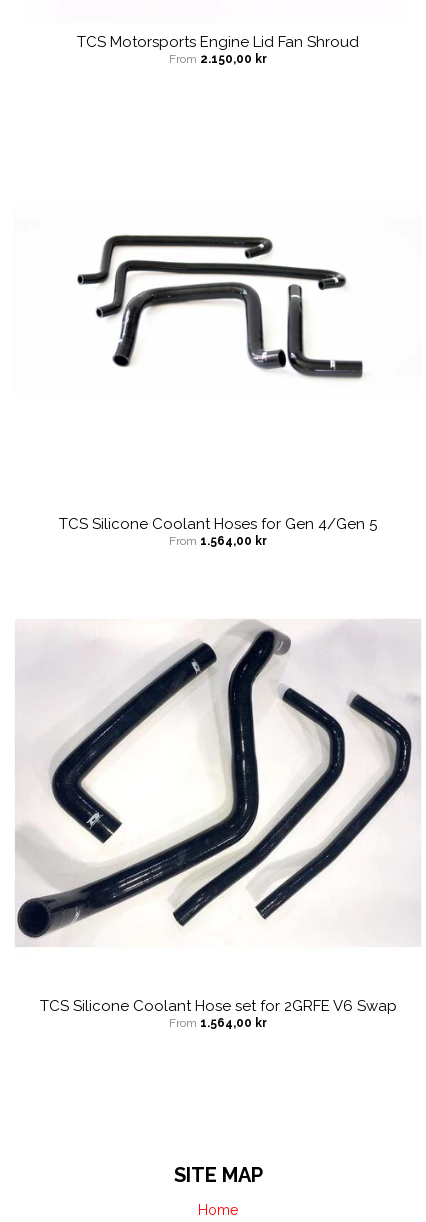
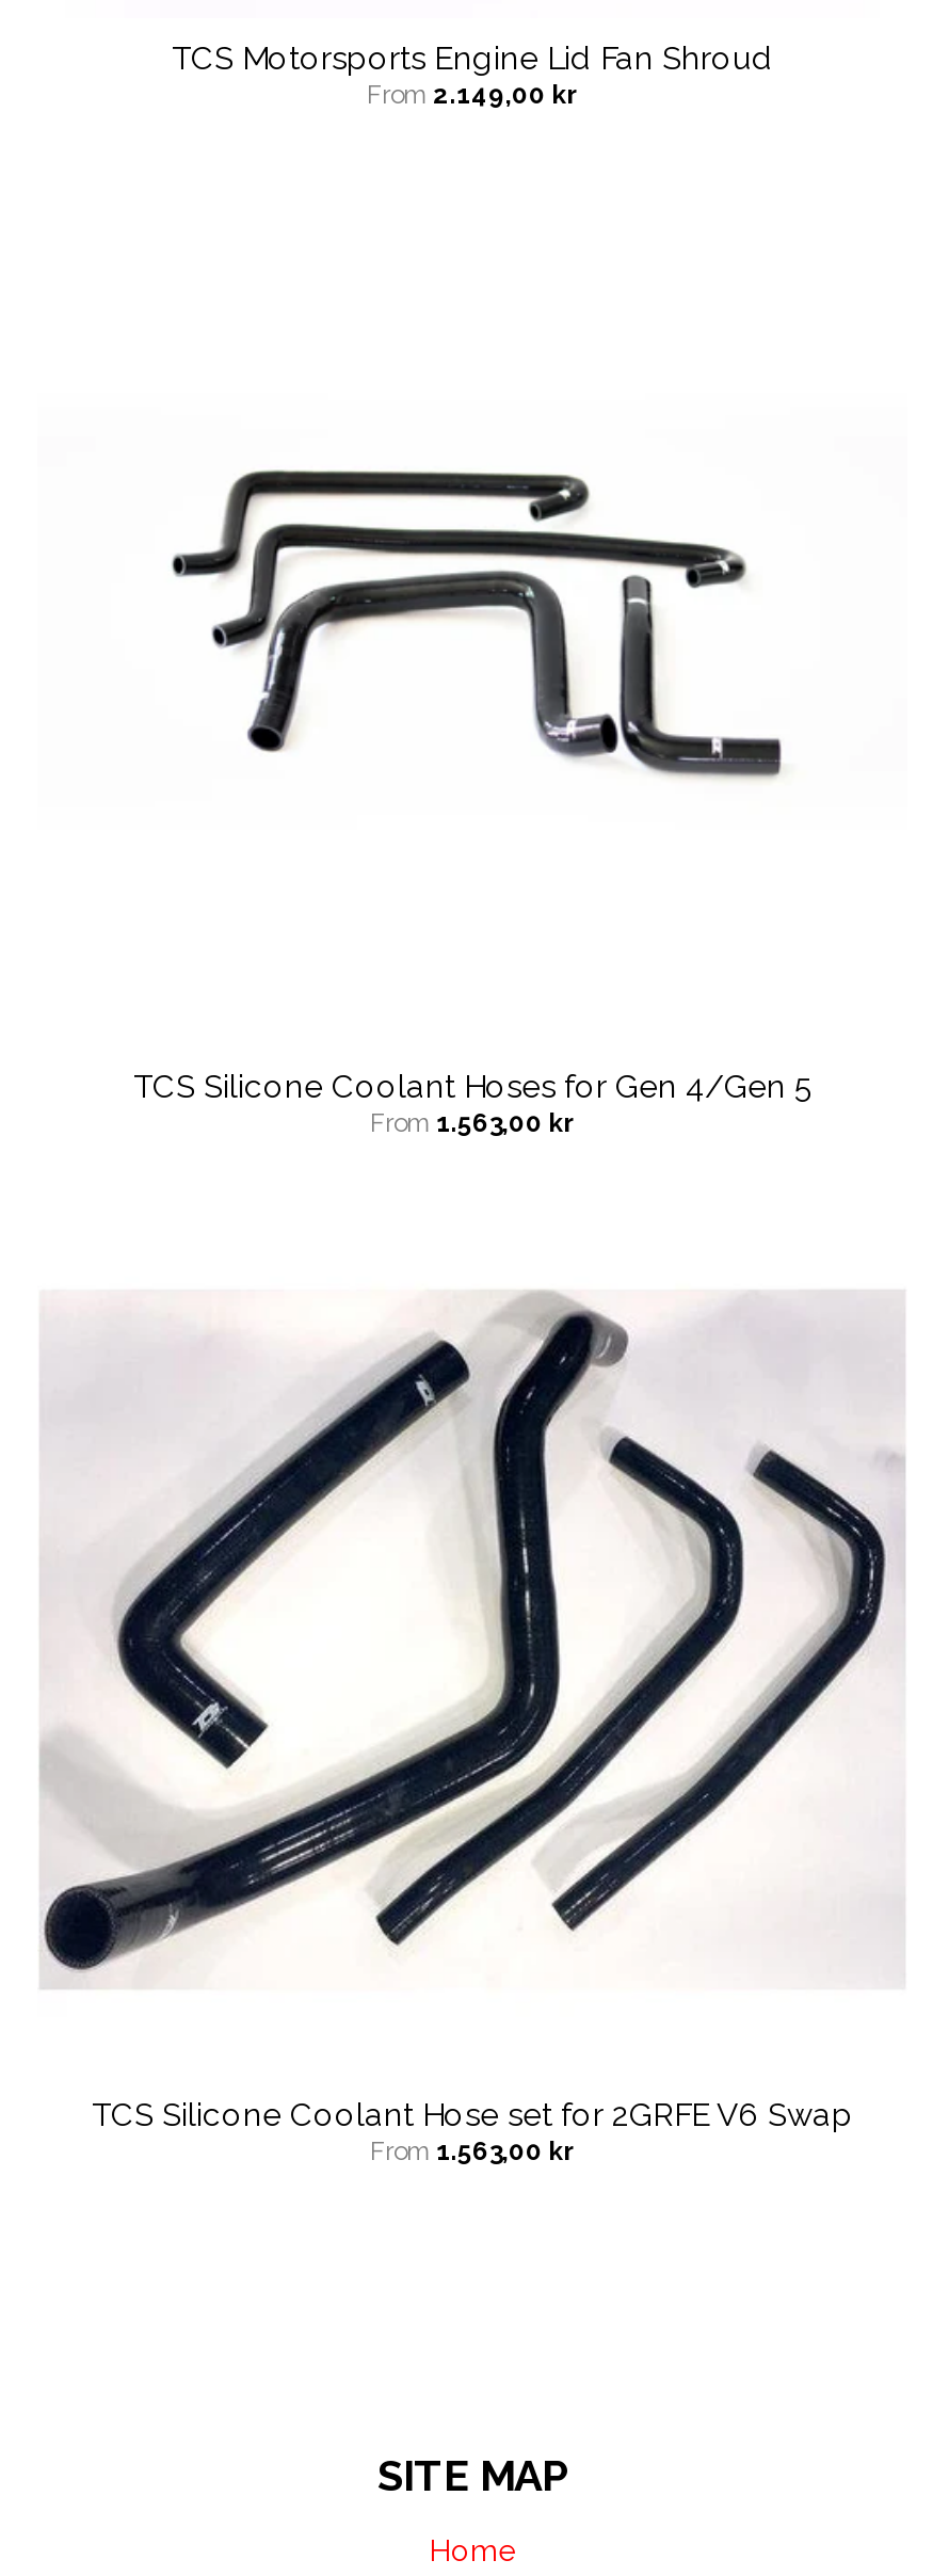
[169,52,267,66] From 2.150,00 kr -> [367,80,578,110] From 2.149,00 kr
[169,534,267,548] From 1.564,00 kr -> [370,1108,575,1138] From 1.563,00 kr
[169,1016,267,1030] From 1.564,00 kr -> [370,2137,575,2166] From 1.563,00 kr

